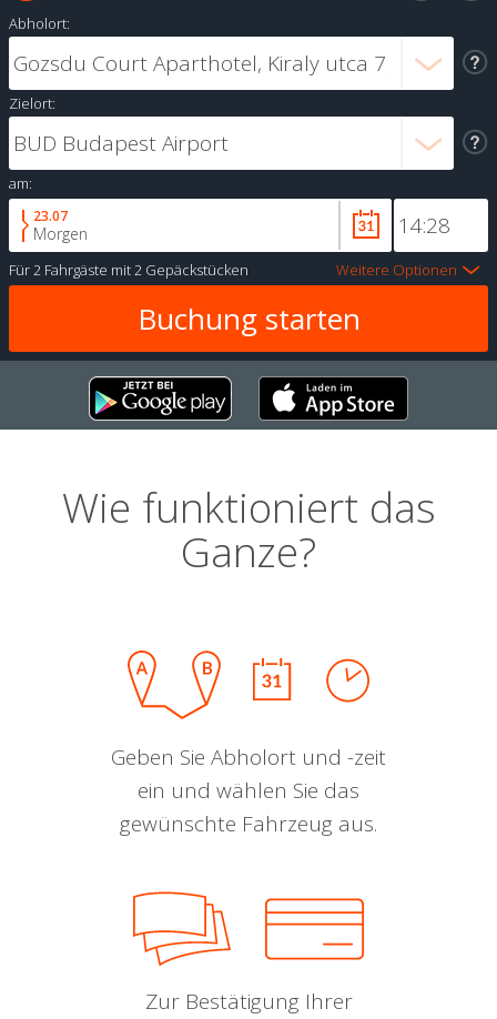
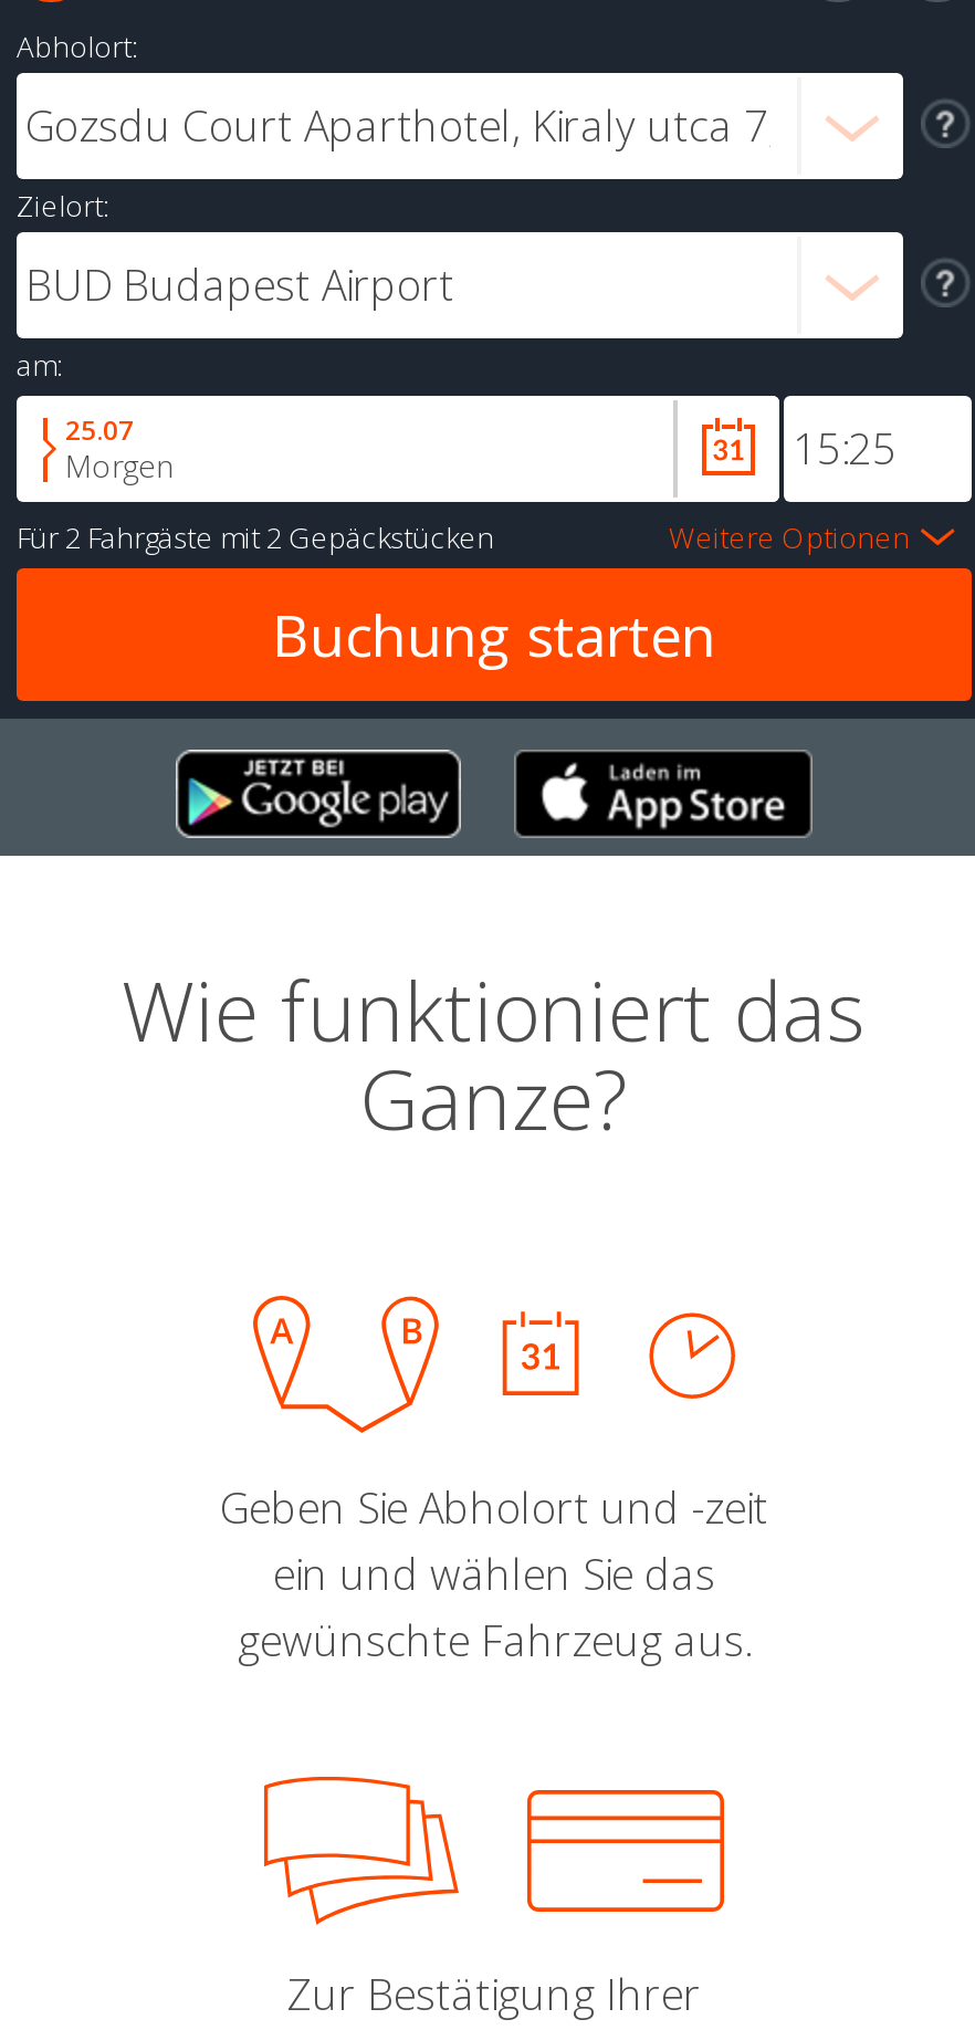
[33,207,68,226] 23.07 -> [65,412,134,450] 25.07

